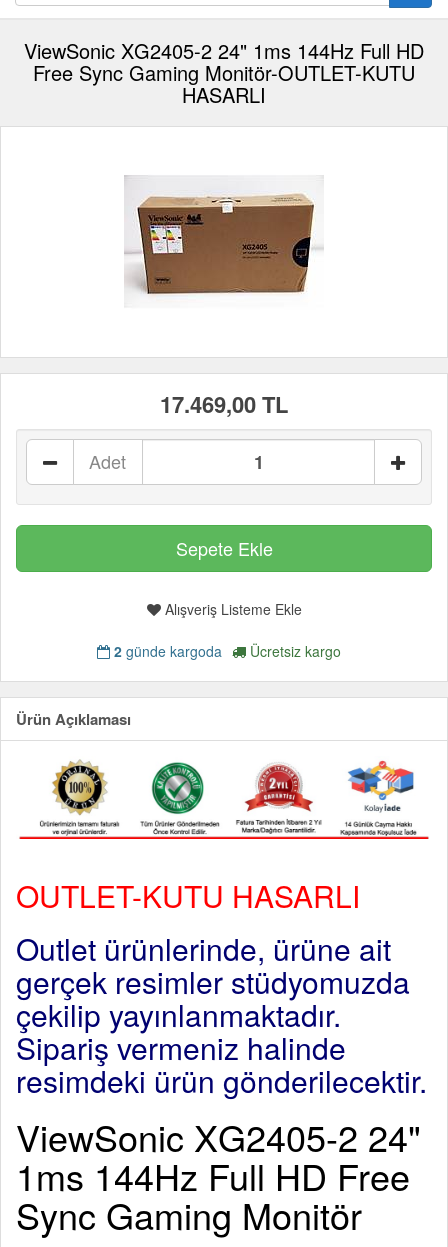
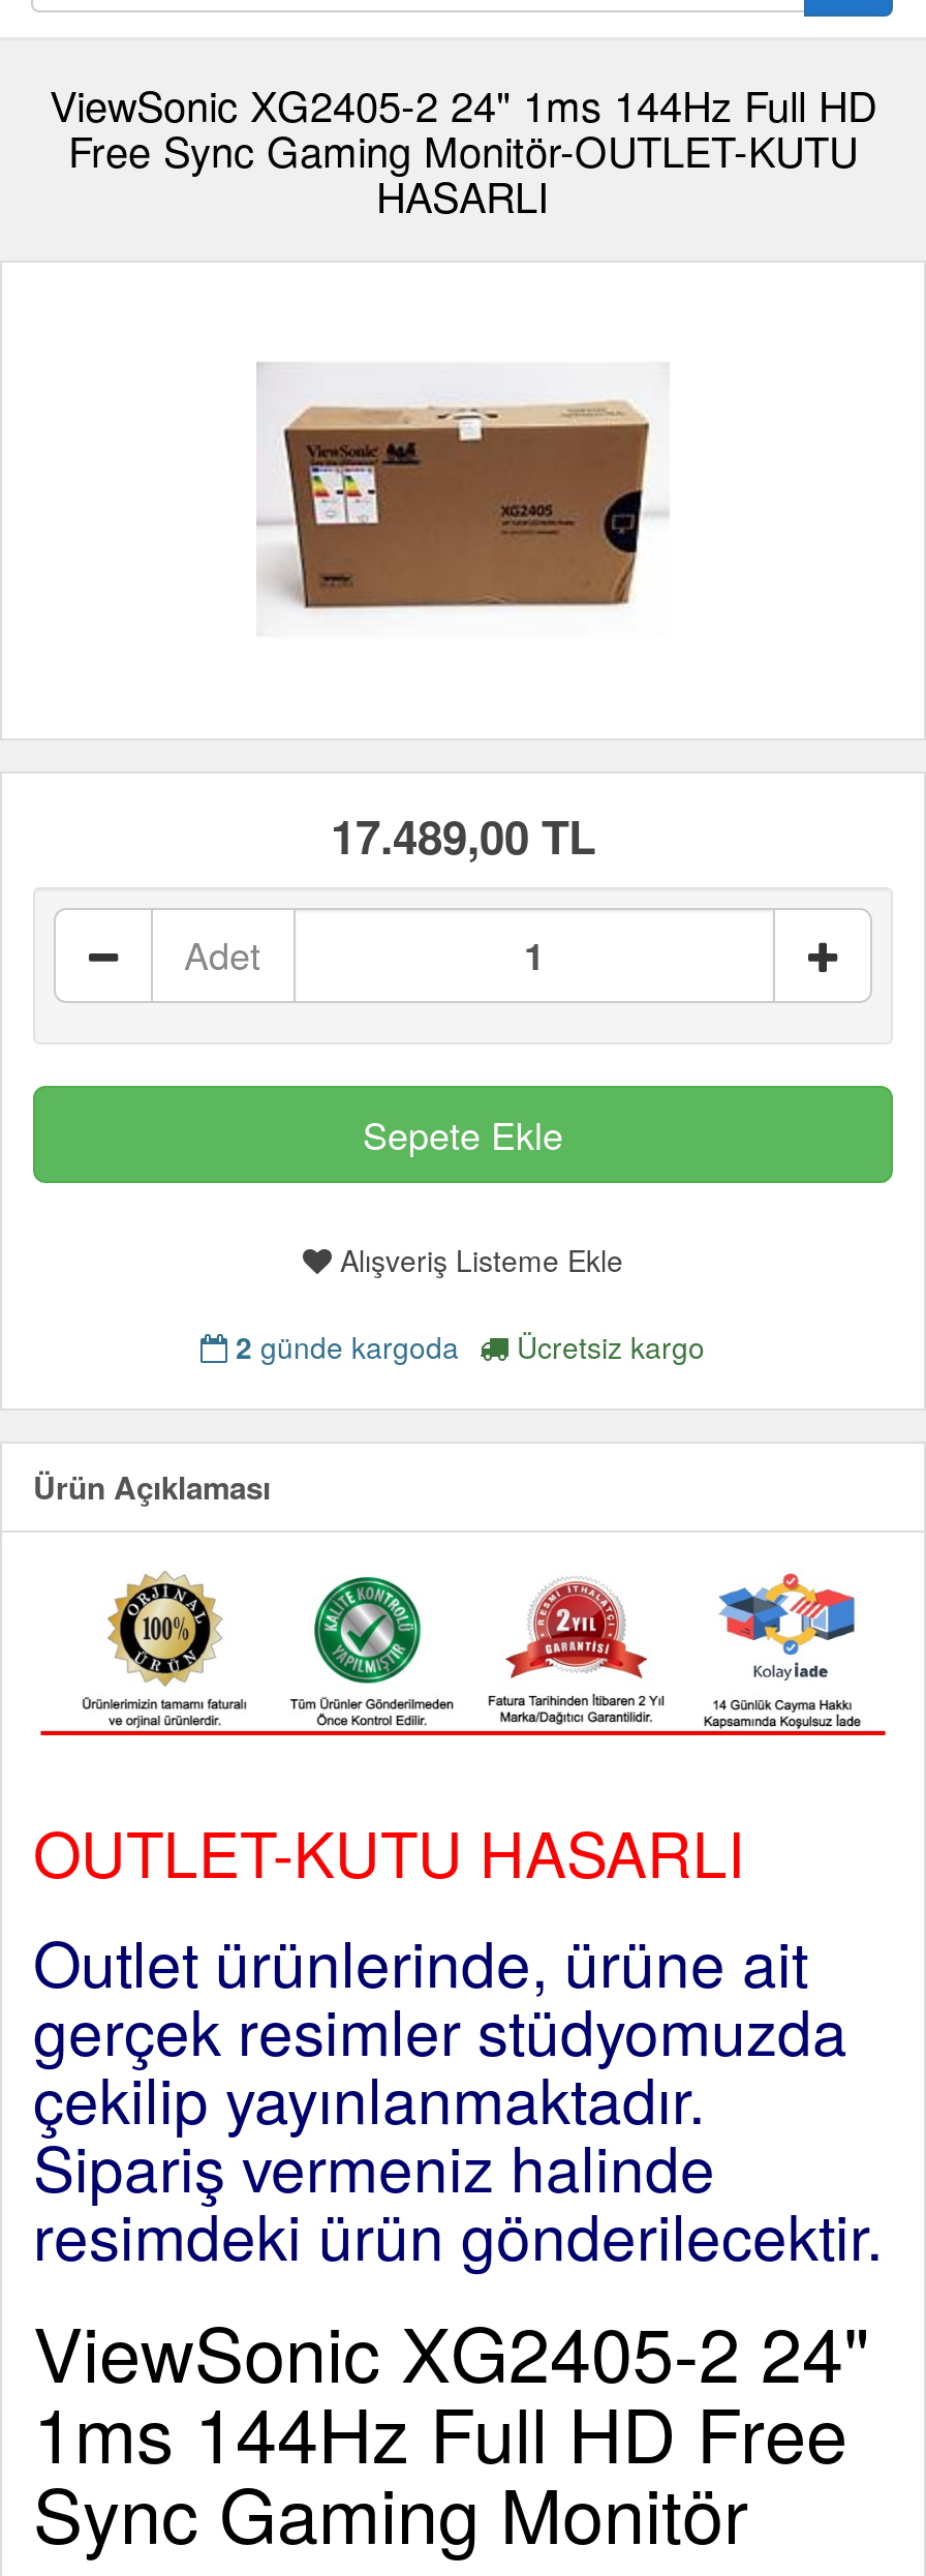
[160,388,288,420] 17.469,00 TL -> [331,802,595,869] 17.489,00 TL

